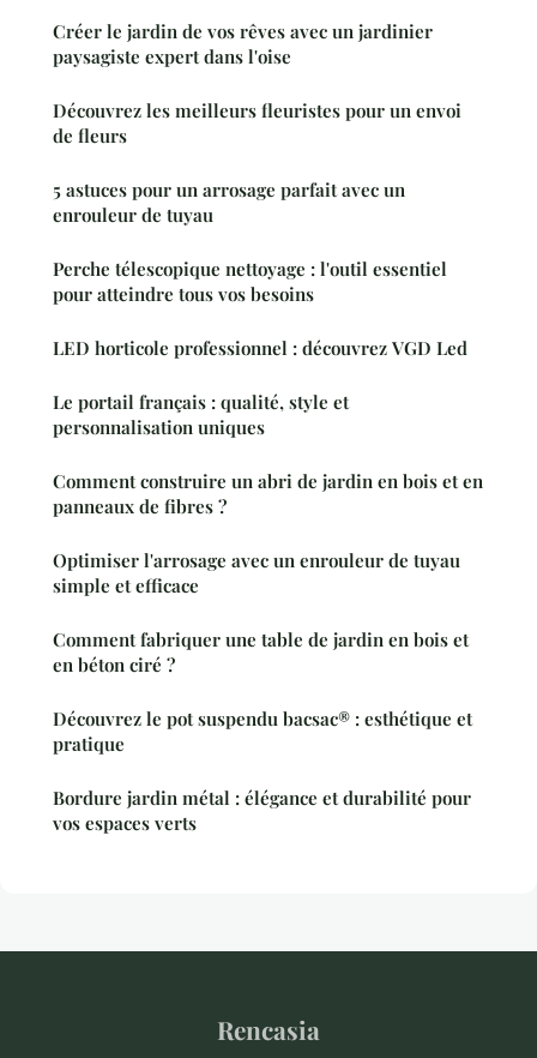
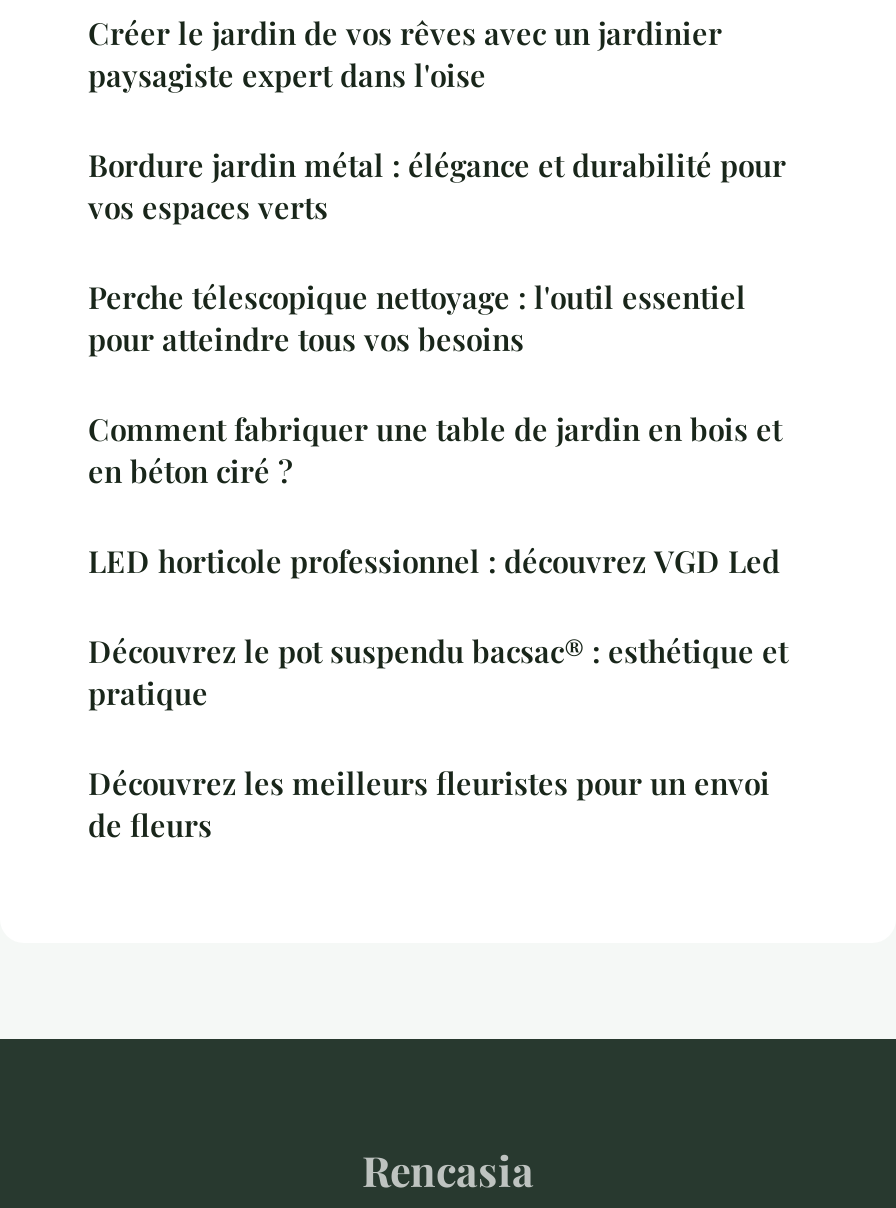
moved [53,99,461,148] -> [88,763,770,845]: Découvrez les meilleurs fleuristes pour un envoi | de fleurs
[53,178,483,598] 5 astuces pour un arrosage parfait avec un | enrouleur de tuyau | Le portail français : qualité, style et | personnalisation uniques | Comment construire un abri de jardin en bois et en | panneaux de fibres ? | Optimiser l'arrosage avec un enrouleur de tuyau | simple et efficace -> none
moved [53,257,467,360] -> [88,277,780,581]: Perche télescopique nettoyage : l'outil essentiel | pour atteindre tous vos besoins | LED horticole professionnel : découvrez VGD Led
moved [53,628,472,835] -> [88,145,788,713]: Comment fabriquer une table de jardin en bois et | en béton ciré ? | Découvrez le pot suspendu bacsac® : esthétique et | pratique | Bordure jardin métal : élégance et durabilité pour | vos espaces verts

